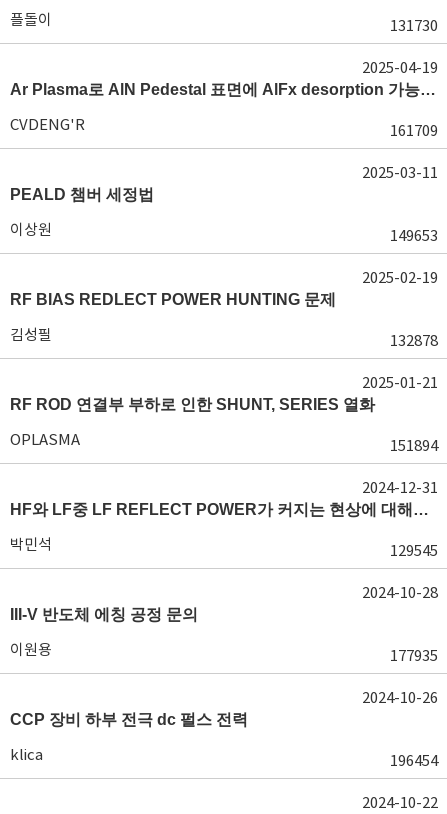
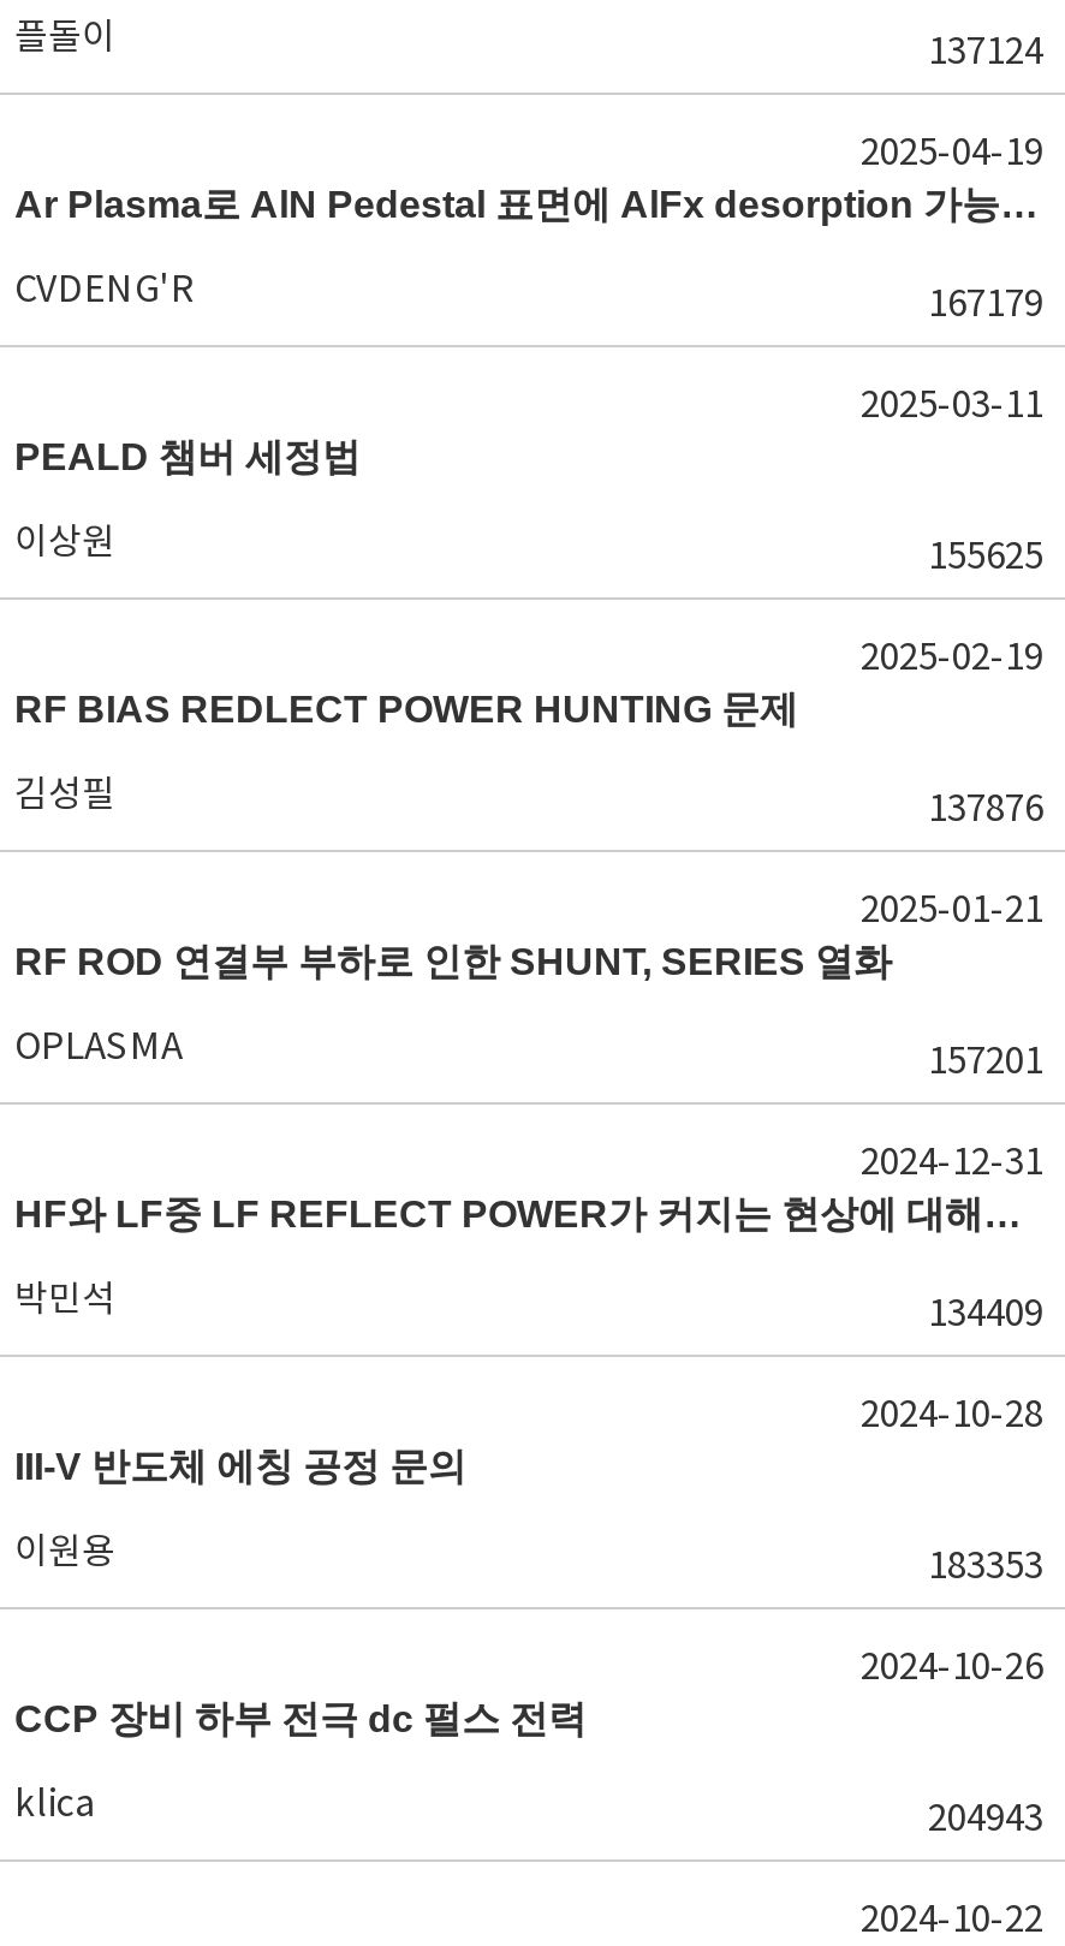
[390,16,438,35] 131730 -> [928,27,1043,73] 137124
[390,121,438,140] 161709 -> [928,280,1043,325] 167179
[390,226,438,245] 149653 -> [928,532,1043,578] 155625
[390,331,438,350] 132878 -> [928,784,1043,830] 137876
[390,436,438,455] 151894 -> [928,1037,1043,1083] 157201
[390,541,438,560] 129545 -> [928,1289,1043,1335] 134409
[390,646,438,665] 177935 -> [928,1542,1043,1587] 183353
[390,751,438,770] 196454 -> [928,1794,1043,1840] 204943

